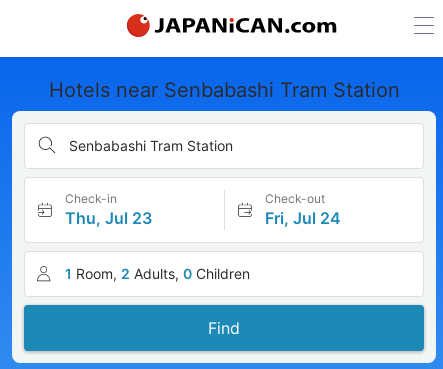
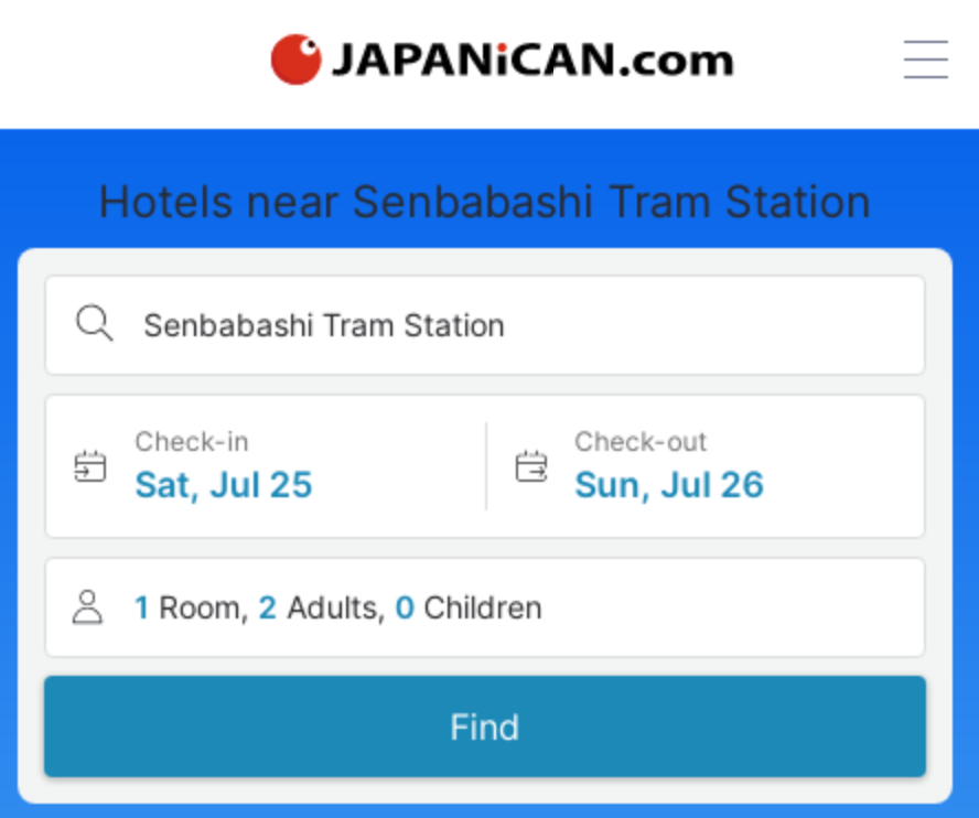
[65,208,152,228] Thu, Jul 23 -> [135,462,313,506] Sat, Jul 25
[264,208,340,228] Fri, Jul 24 -> [574,462,764,506] Sun, Jul 26

